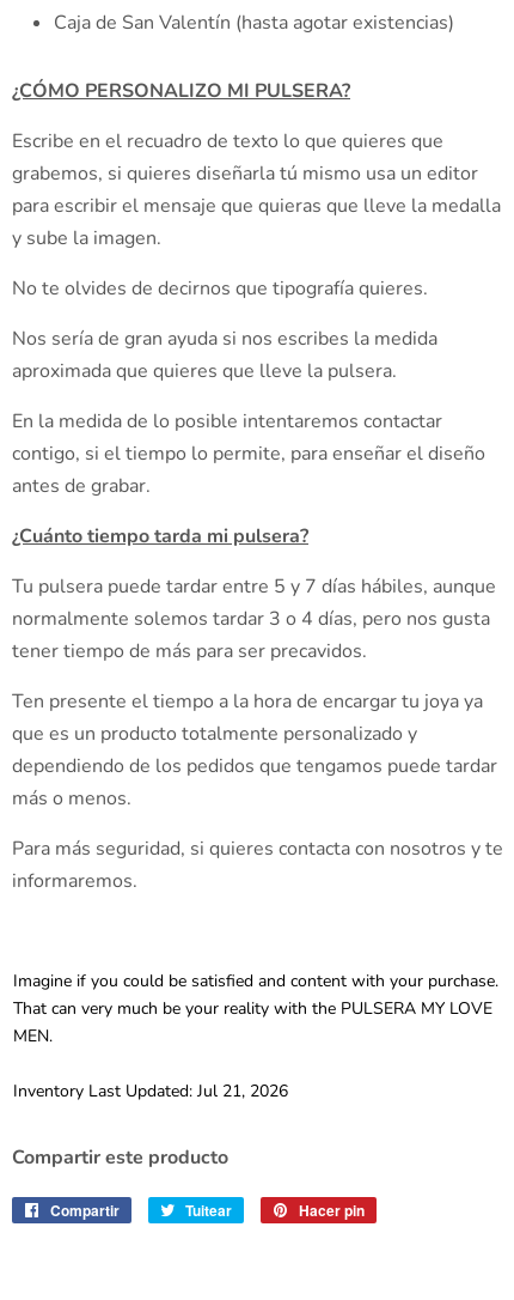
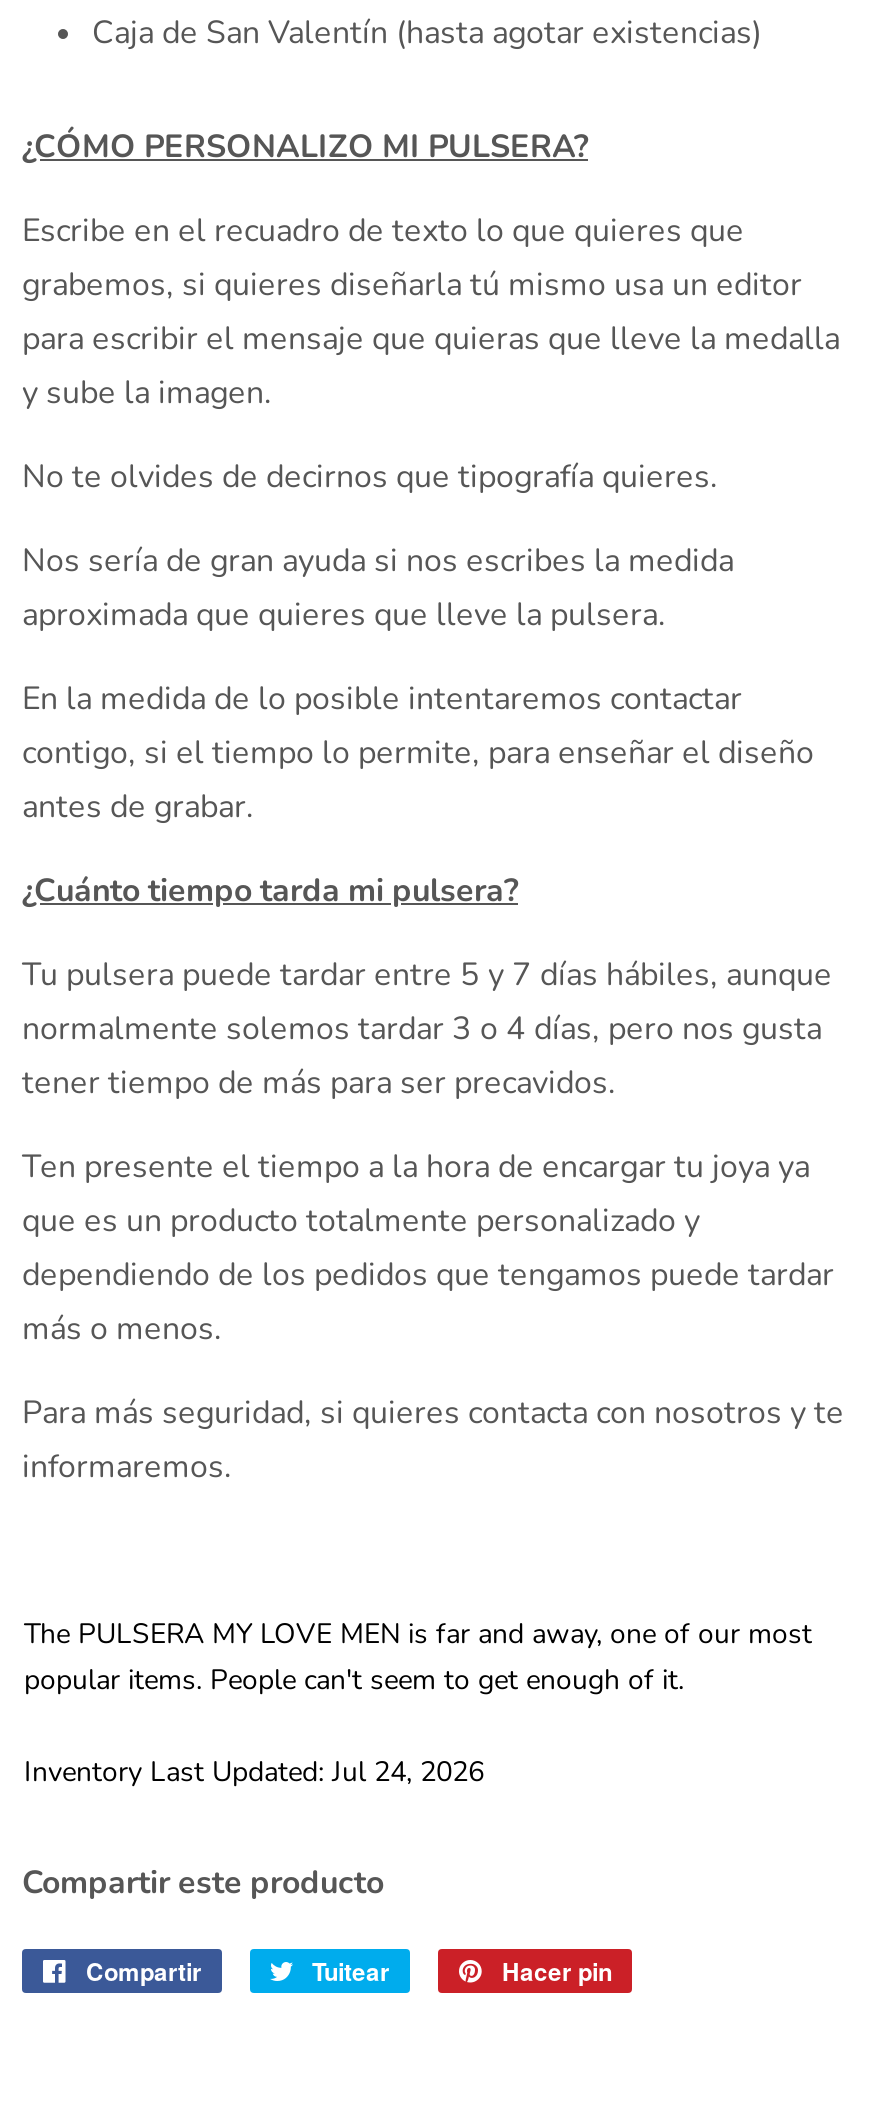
[13,970,498,1048] Imagine if you could be satisfied and content with your purchase. | That can very much be your reality with the PULSERA MY LOVE | MEN. -> [24,1615,812,1699] The PULSERA MY LOVE MEN is far and away, one of our most | popular items. People can't seem to get enough of it.
[13,1080,288,1103] Inventory Last Updated: Jul 21, 2026 -> [24,1753,484,1791] Inventory Last Updated: Jul 24, 2026

